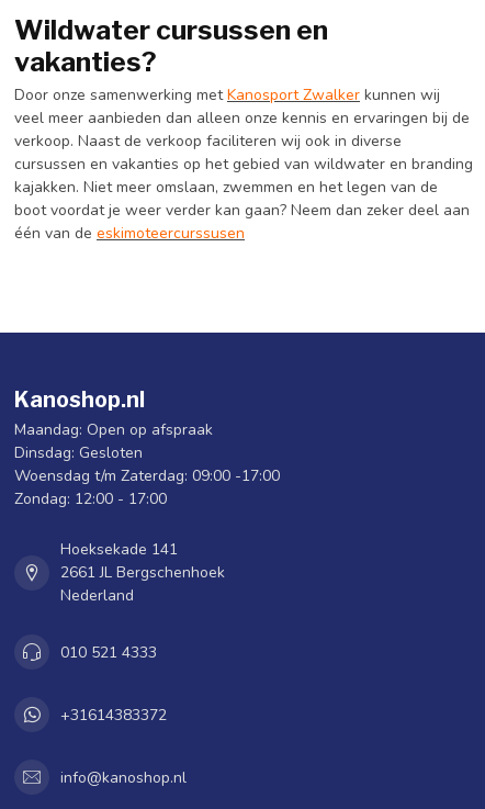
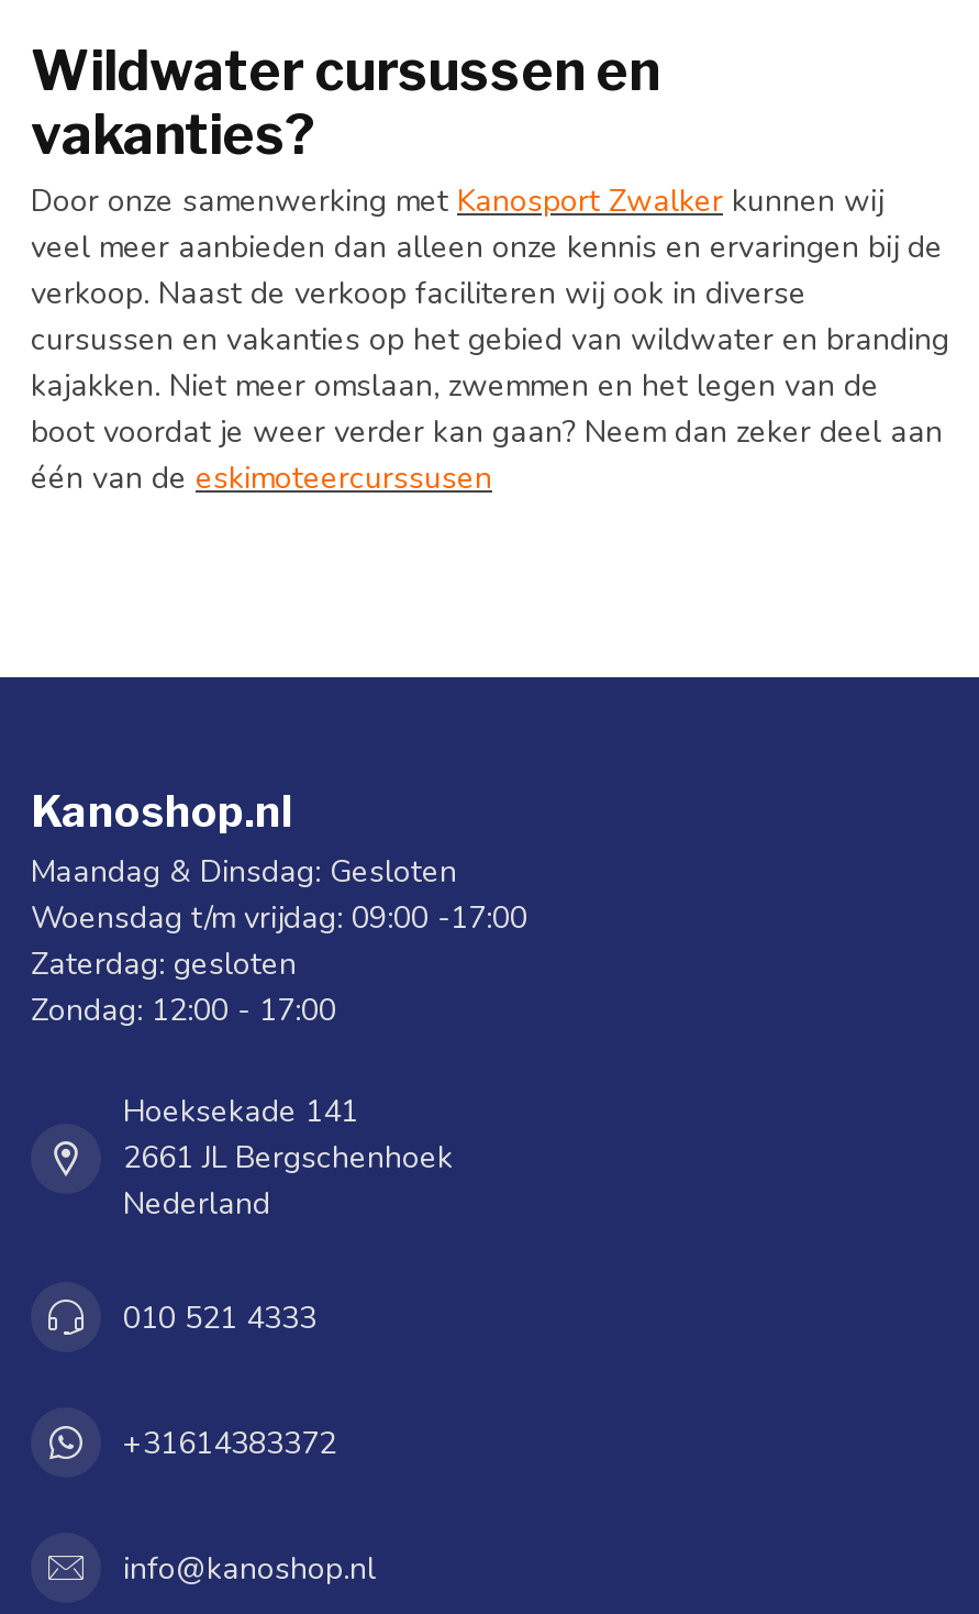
[14,419,280,486] Maandag: Open op afspraak | Dinsdag: Gesloten | Woensdag t/m Zaterdag: 09:00 -17:00 -> [31,851,527,985] Maandag & Dinsdag: Gesloten | Woensdag t/m vrijdag: 09:00 -17:00 | Zaterdag: gesloten

